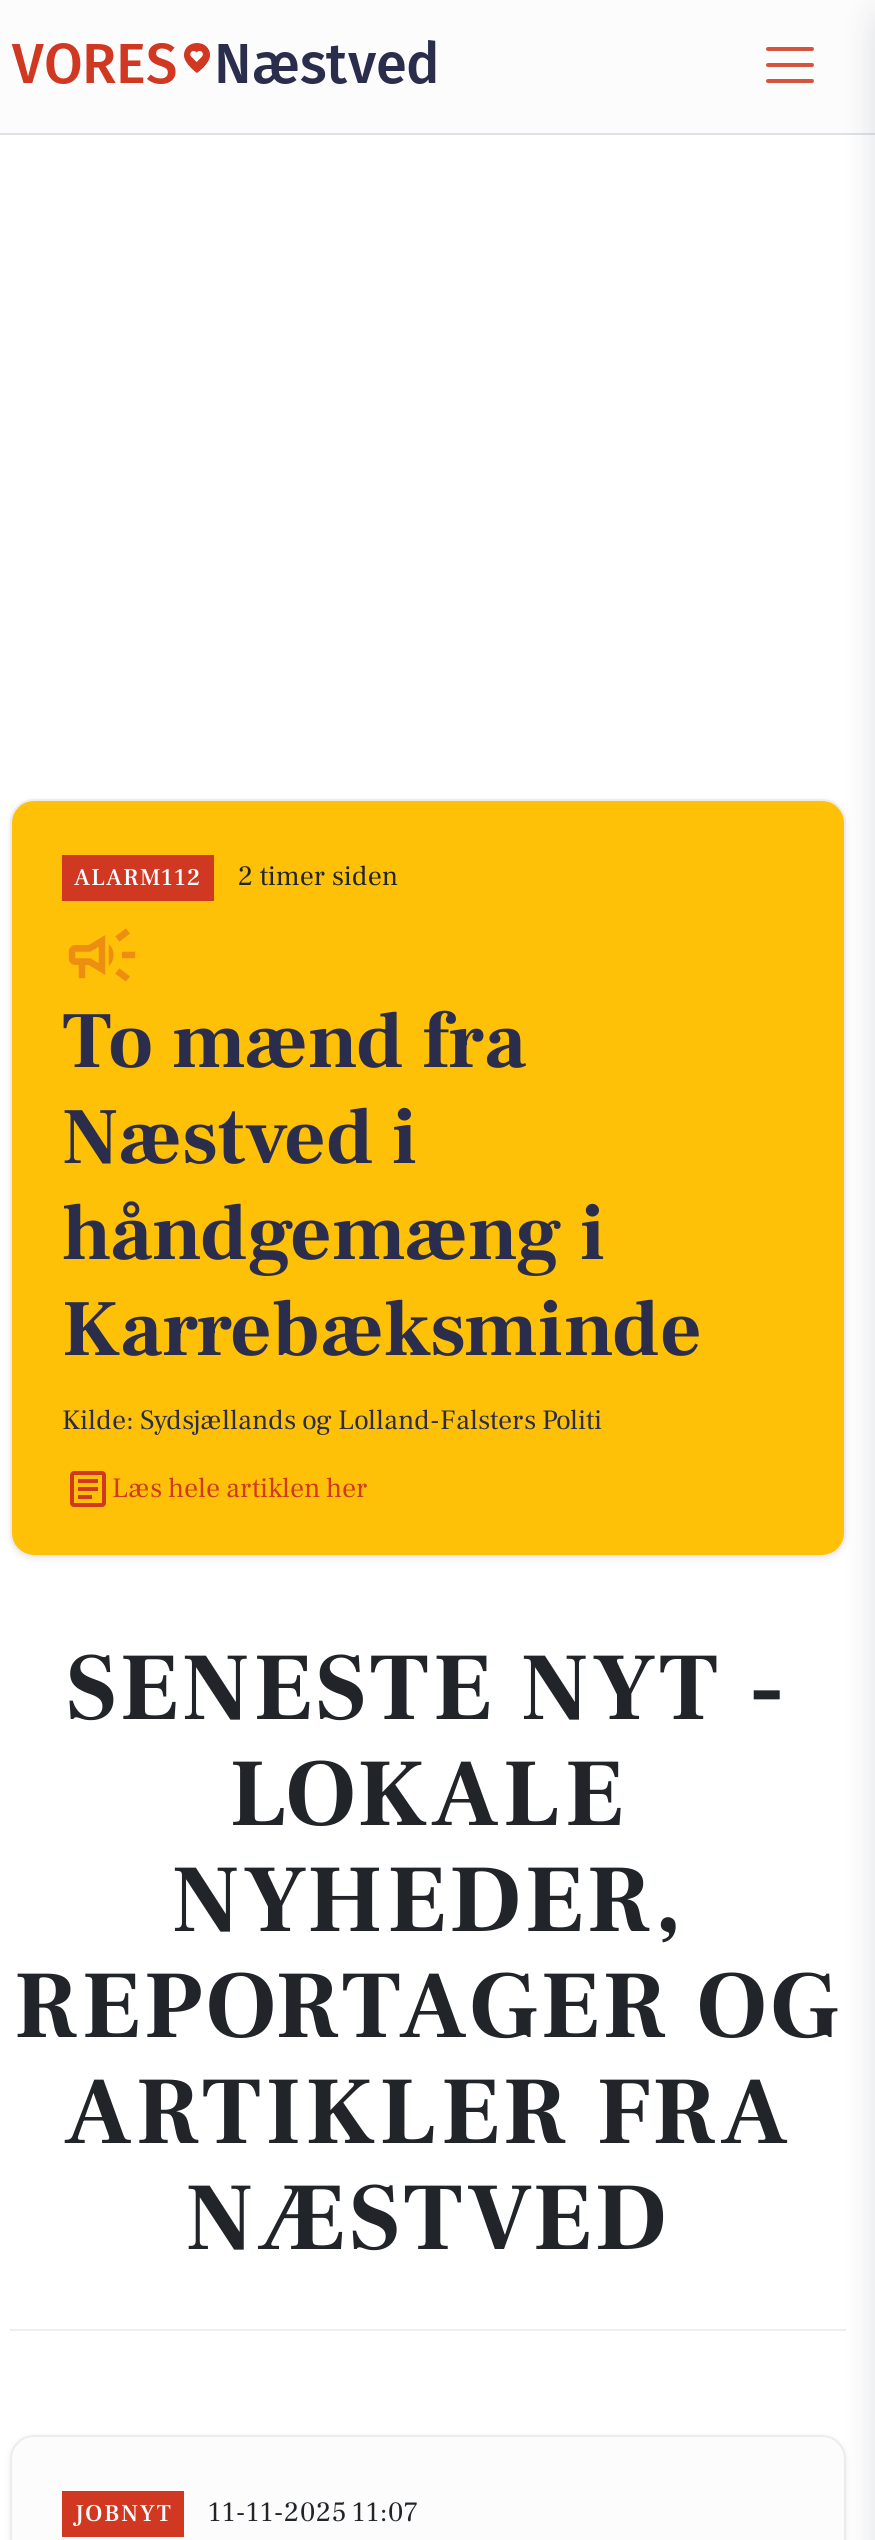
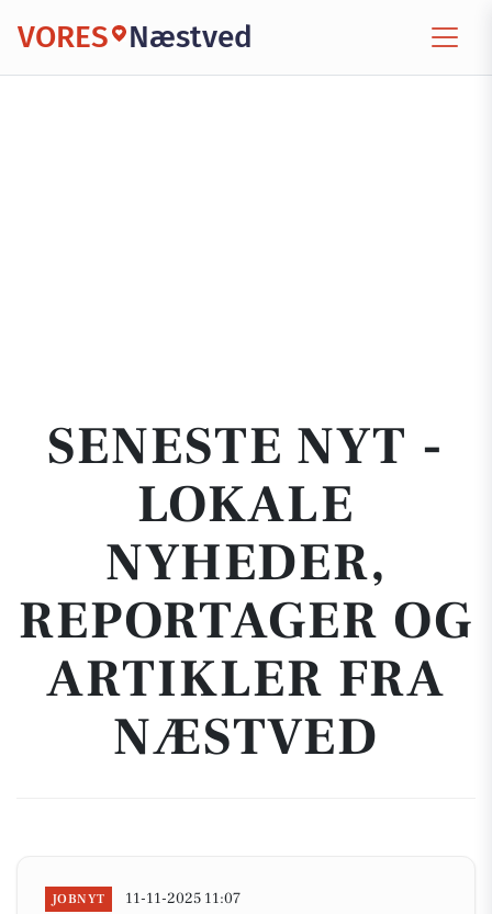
[10,799,846,1557] [image] | ALARM112 | 2 timer siden | To mænd fra | Næstved i | håndgemæng i | Karrebæksminde | Kilde: Sydsjællands og Lolland-Falsters Politi | Læs hele artiklen her -> none

